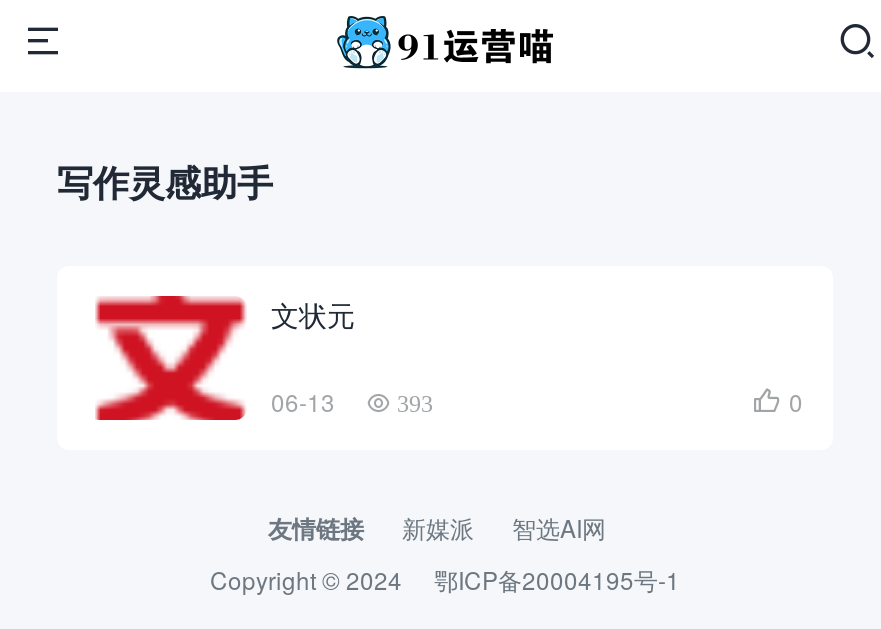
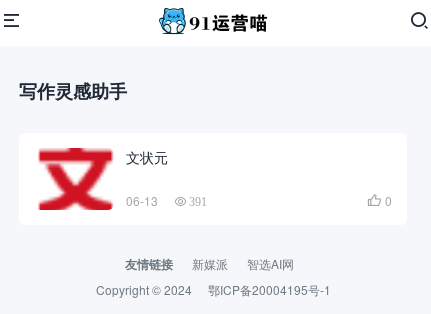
[391,390,433,416] 393 -> [186,195,207,208] 391

